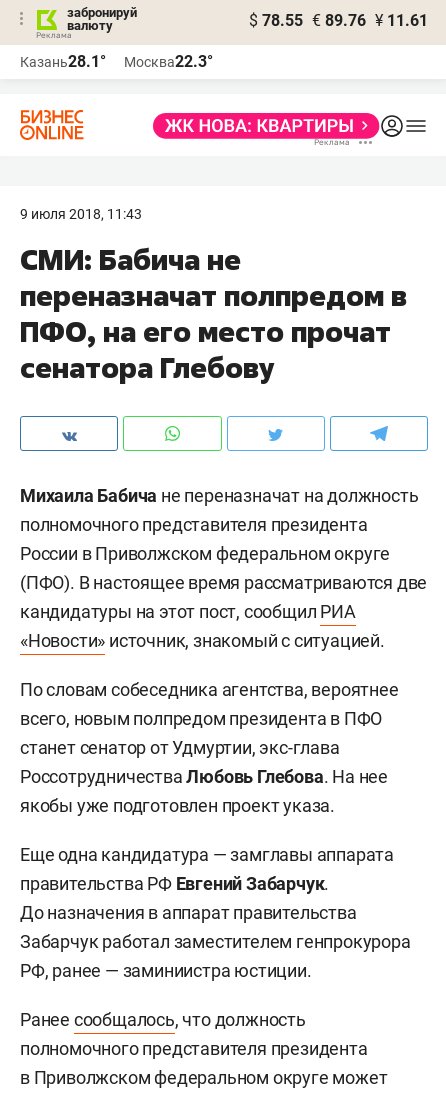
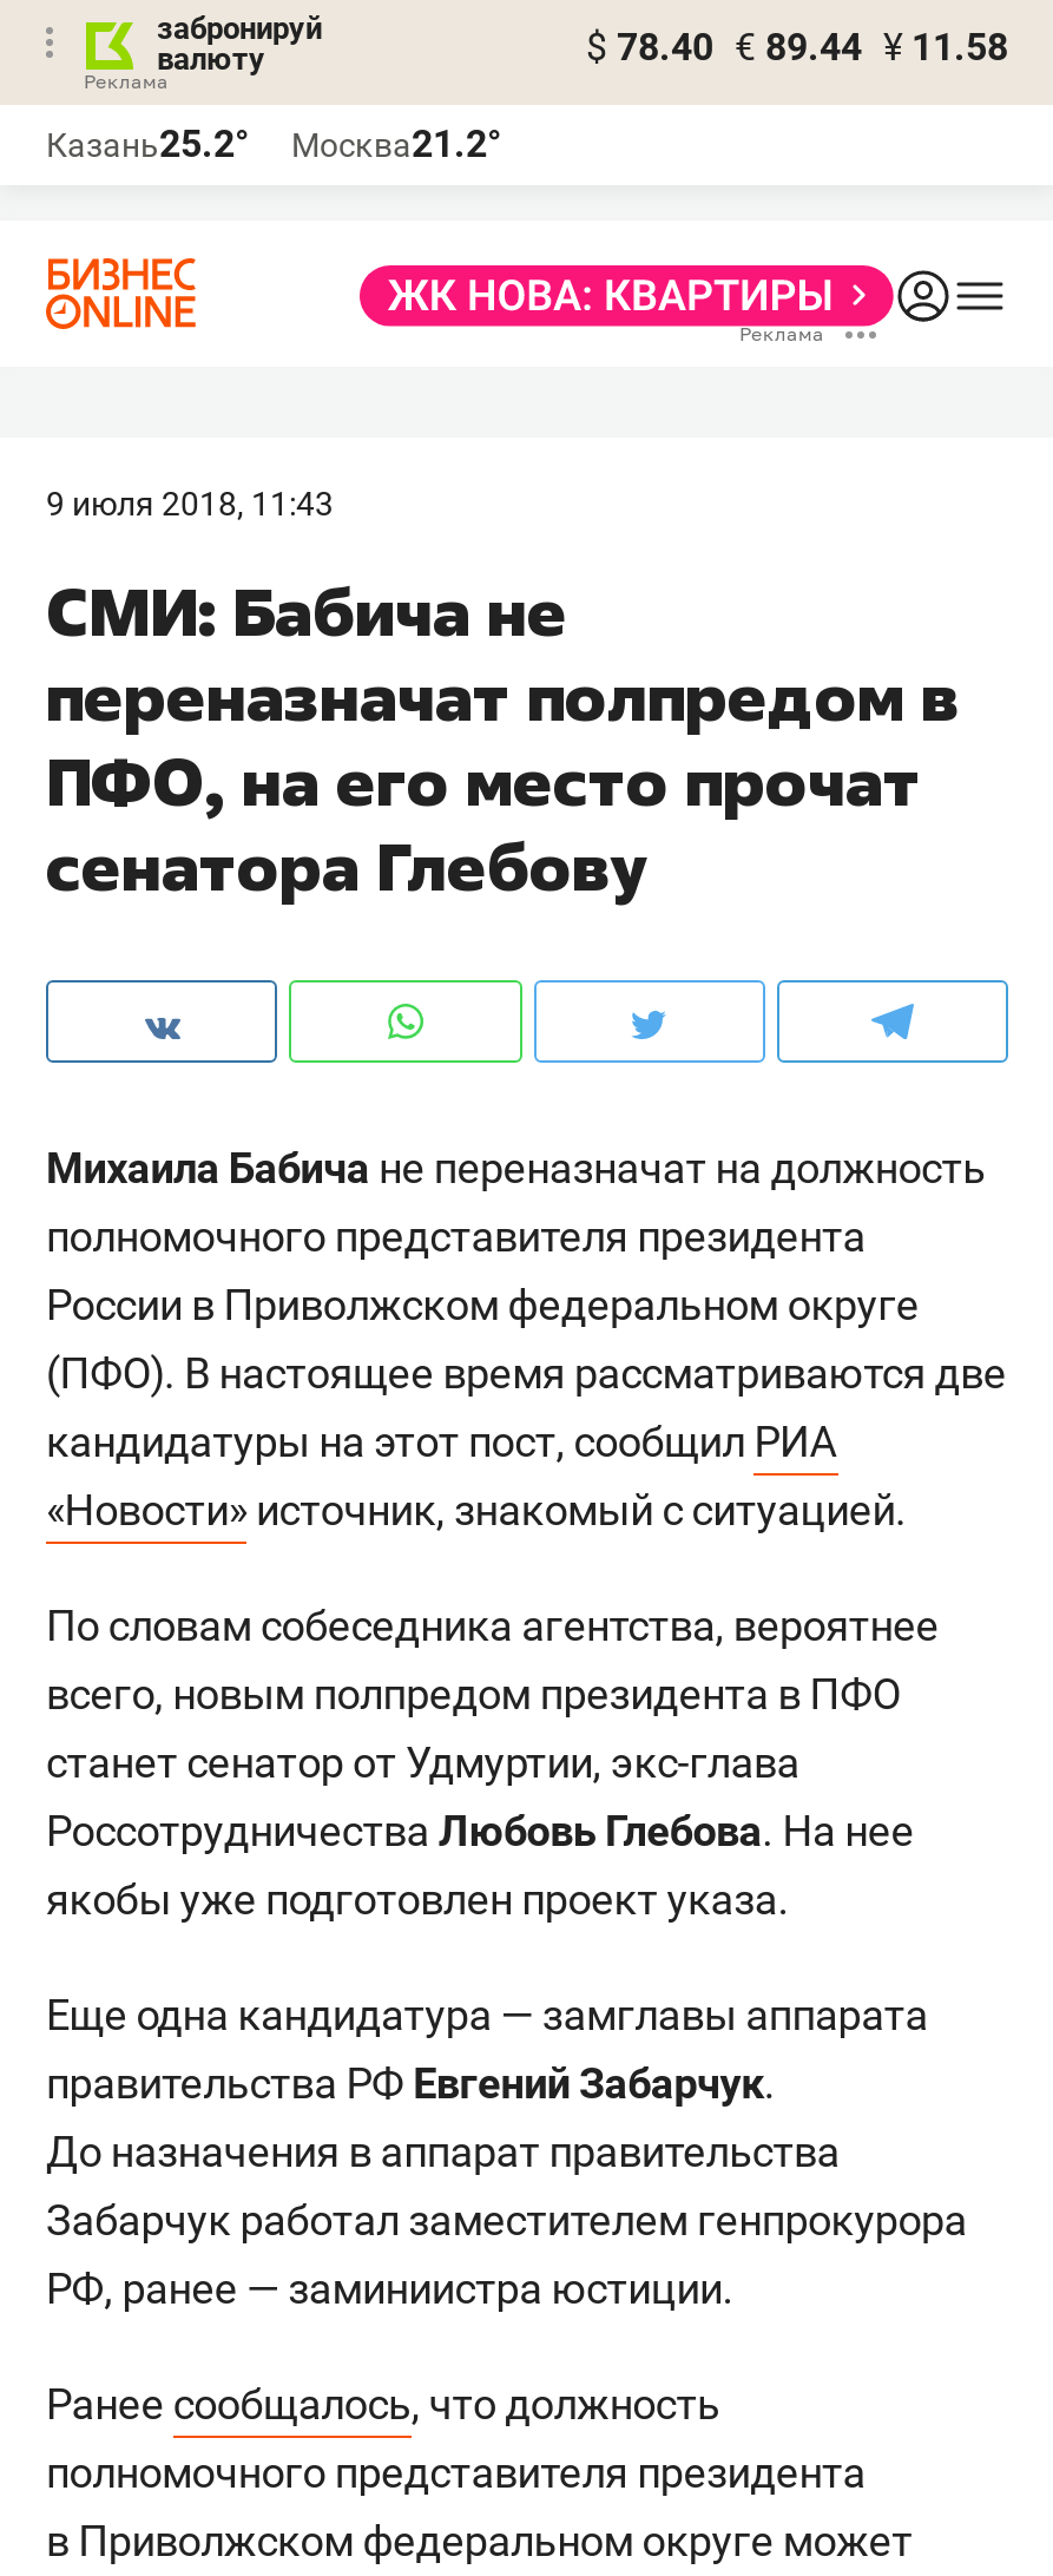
[249,11,428,30] $ 78.55 € 89.76 ¥ 11.61 -> [586,25,1008,70] $ 78.40 € 89.44 ¥ 11.58
[20,52,106,71] Казань28.1° -> [46,121,249,166] Казань25.2°
[124,52,213,71] Москва22.3° -> [291,121,501,166] Москва21.2°

